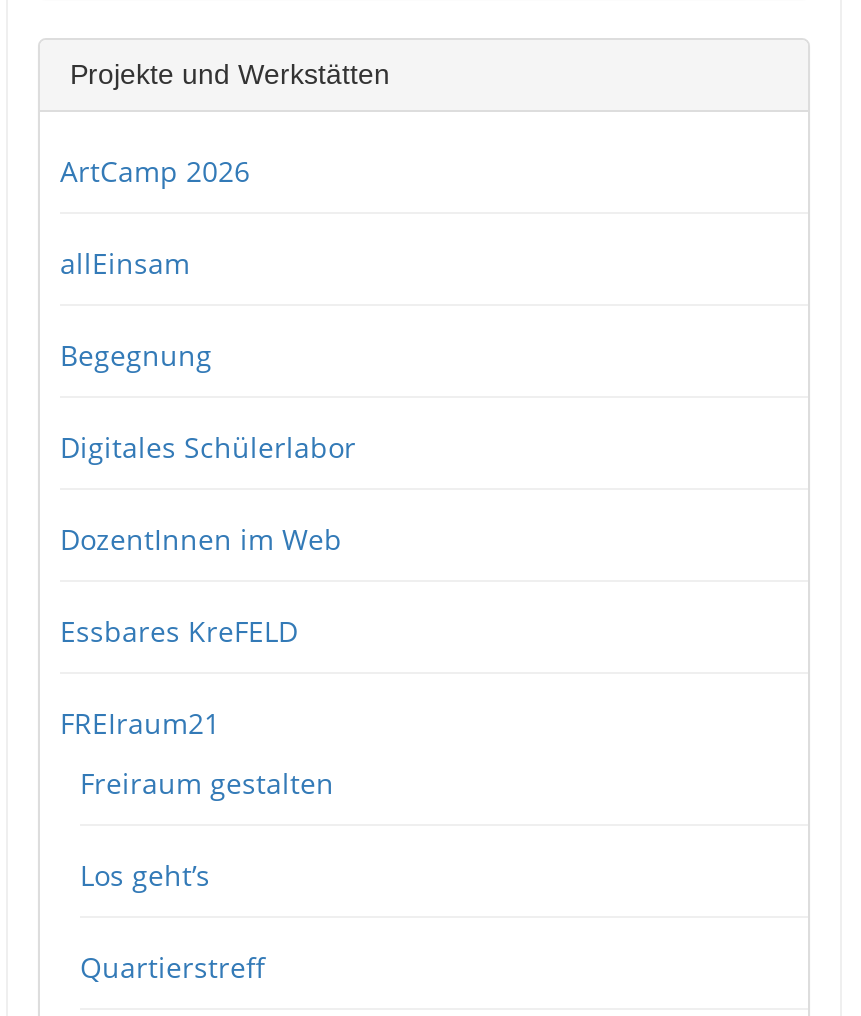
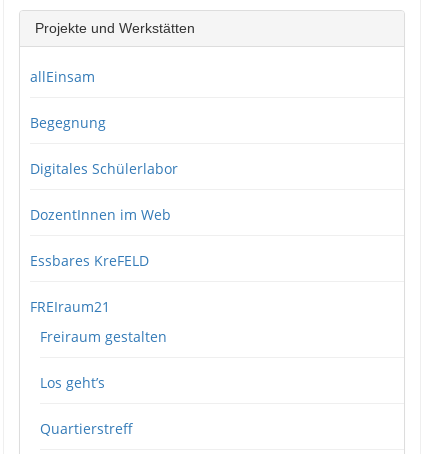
[60,152,250,190] ArtCamp 2026 -> none

